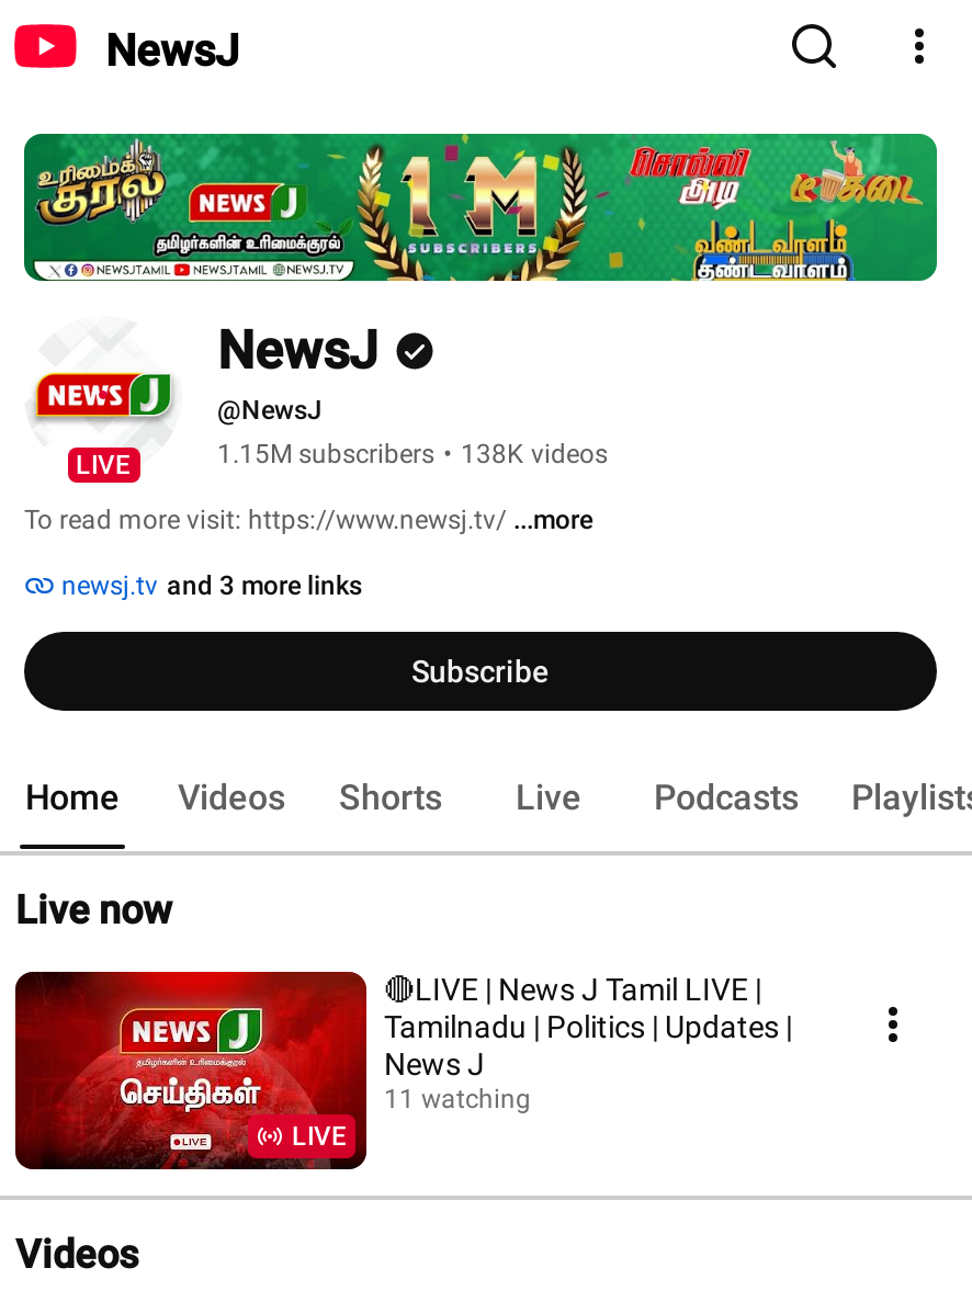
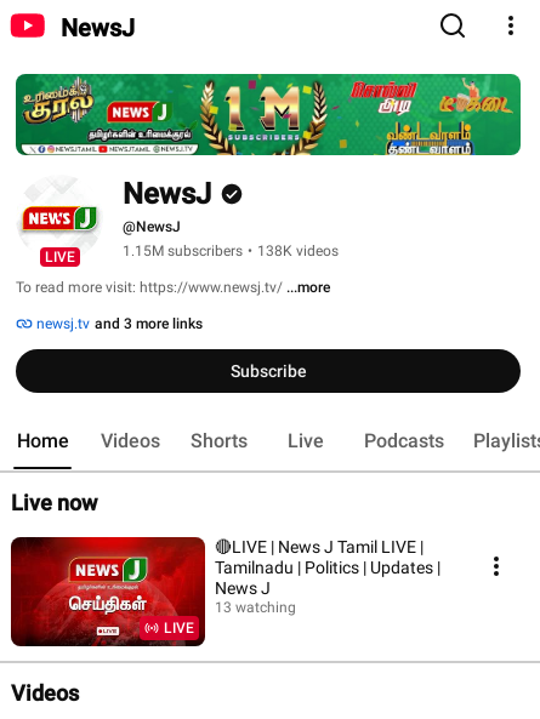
[384,1084,531,1114] 11 watching -> [215,599,296,616] 13 watching

